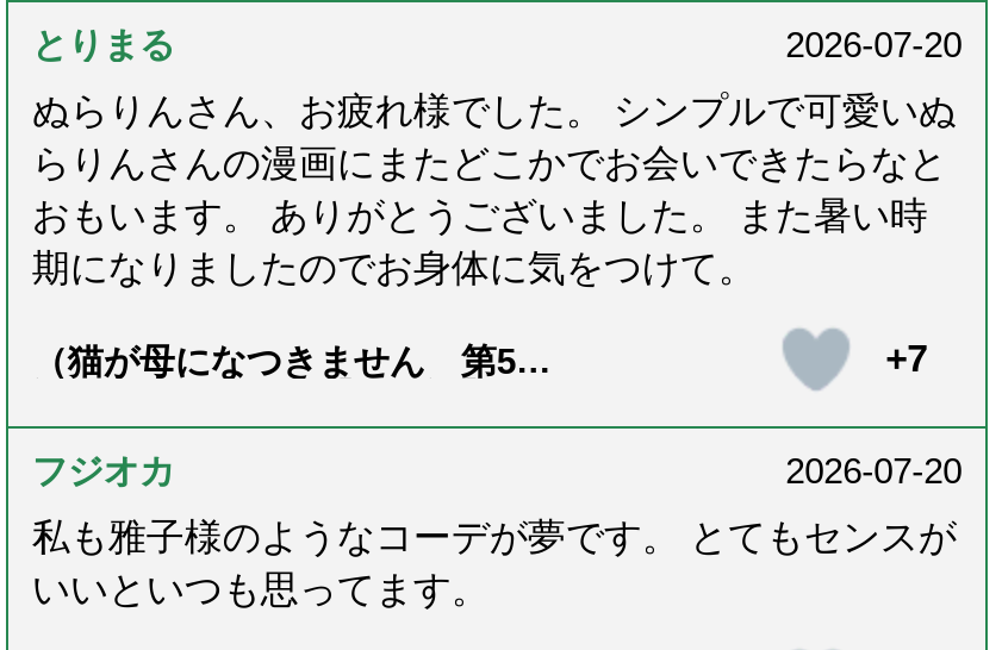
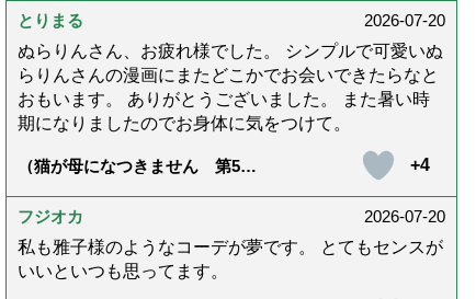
[885,339,928,379] +7 -> [410,156,430,174] +4

